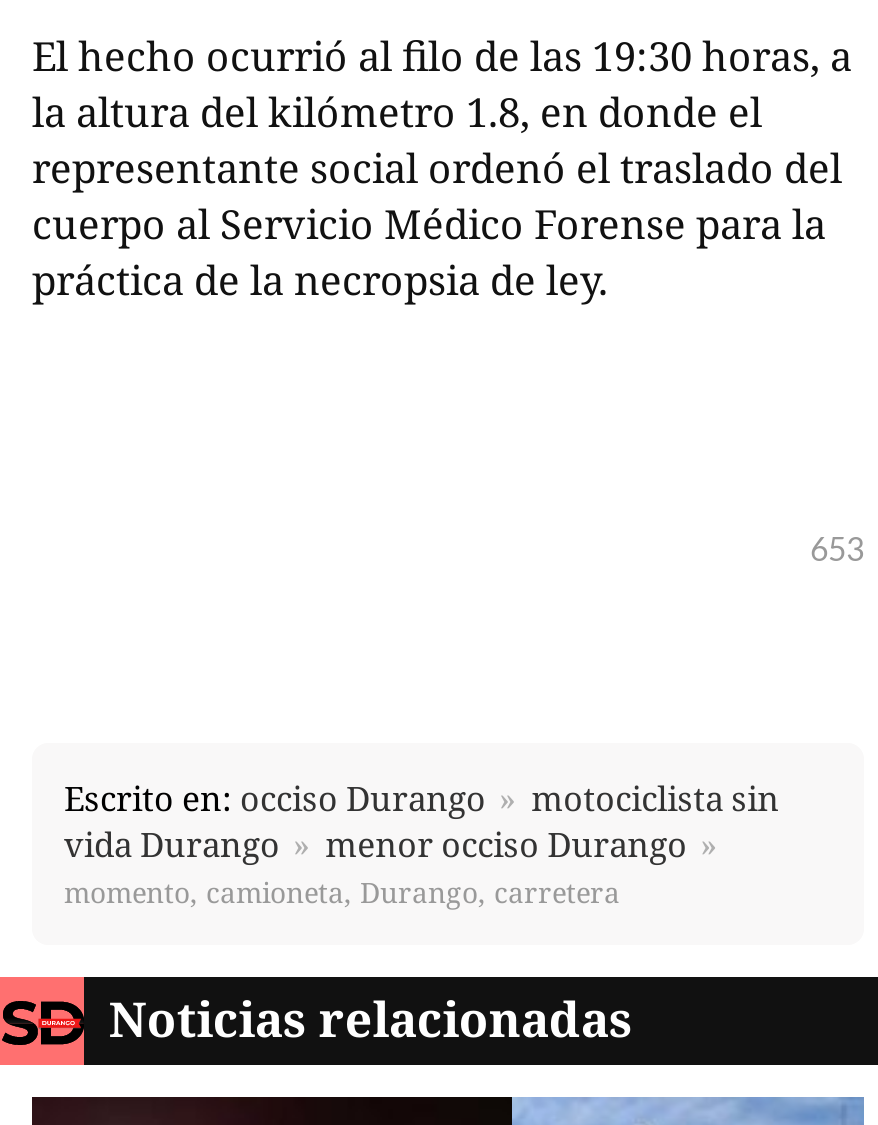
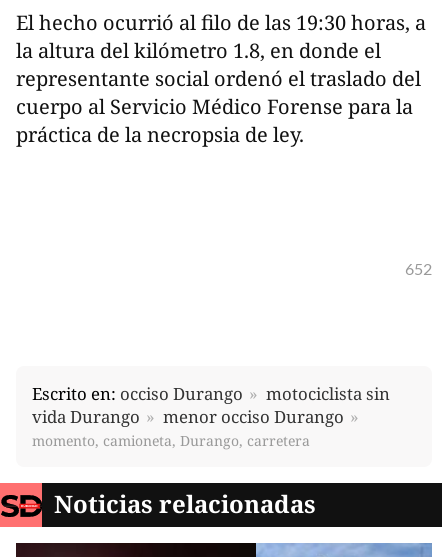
[810,529,864,567] 653 -> [405,259,432,278] 652

